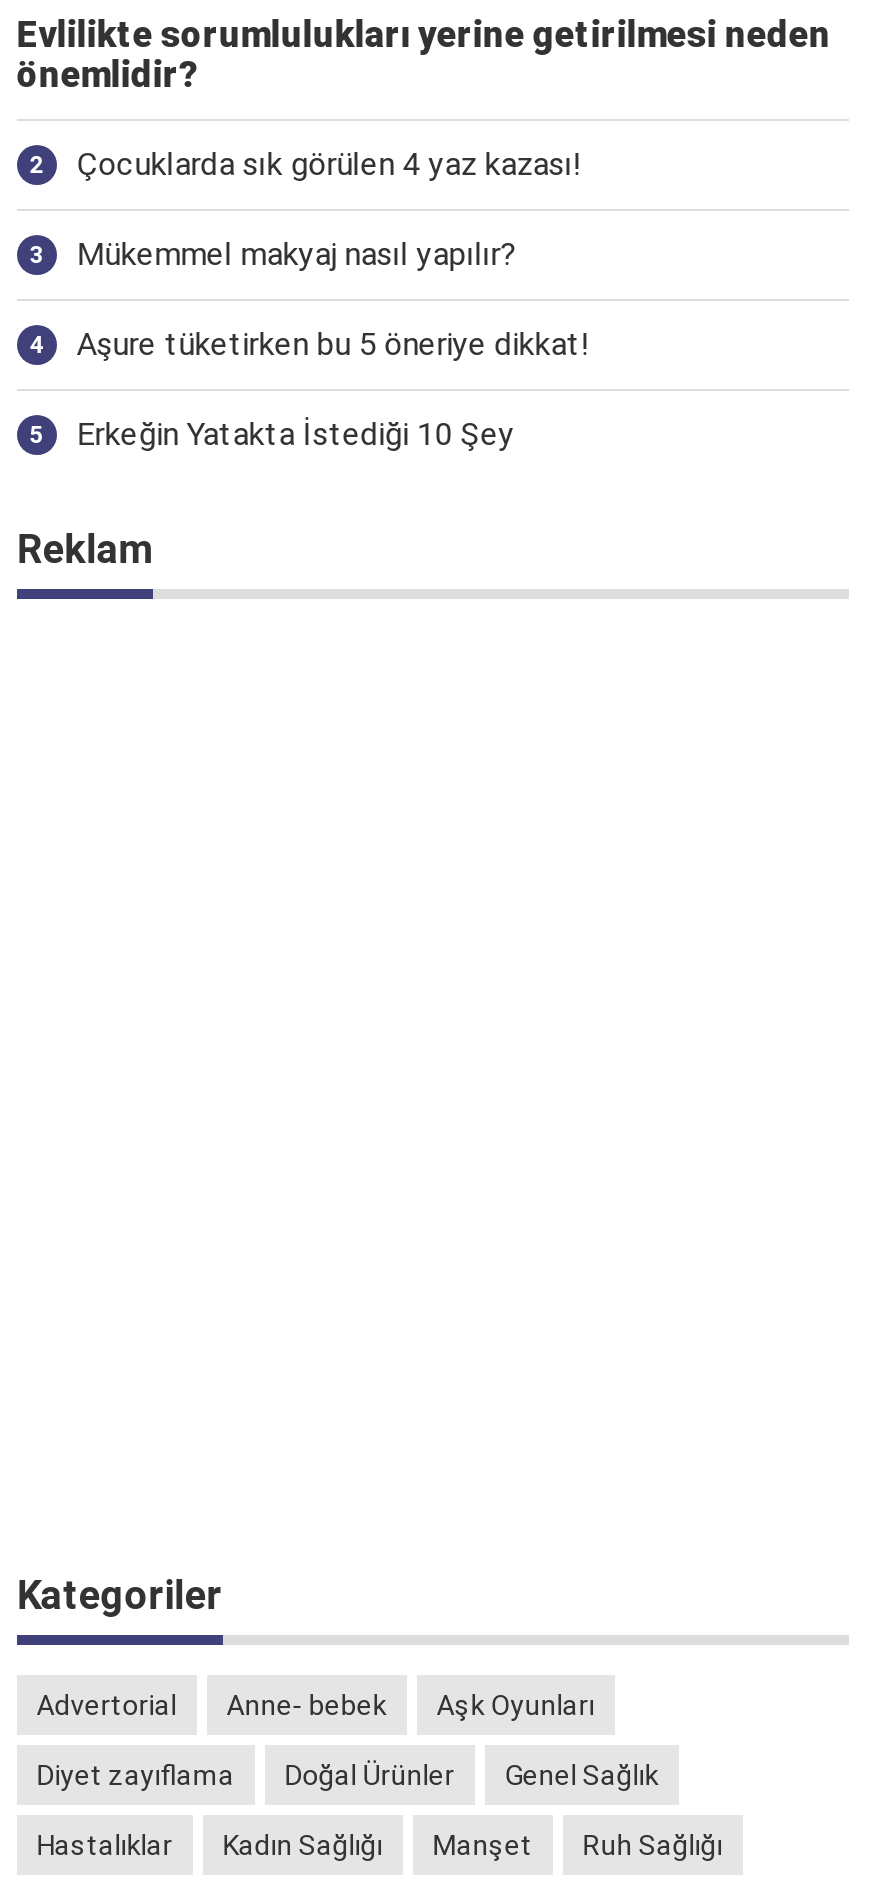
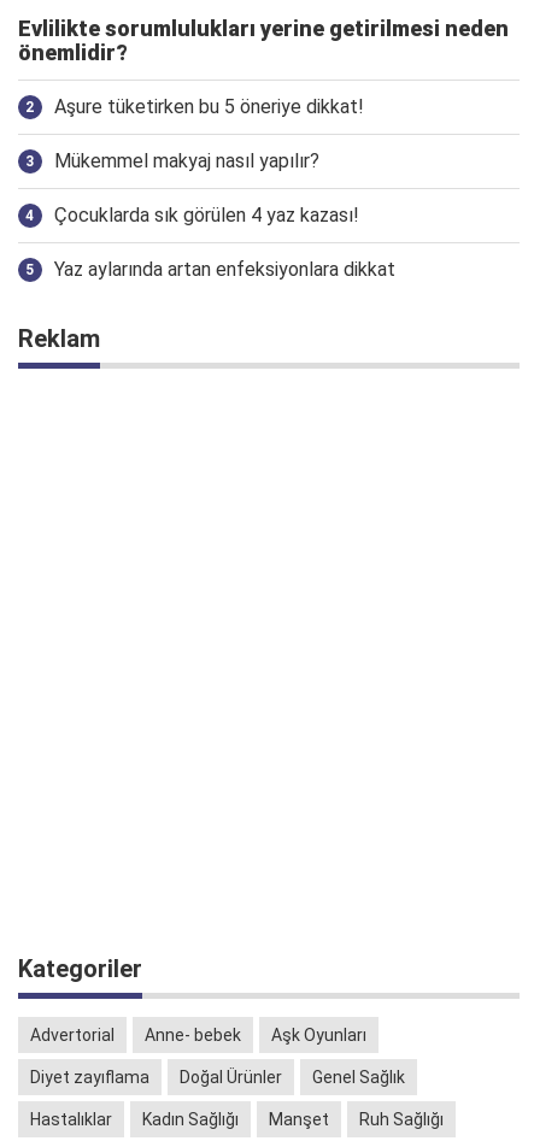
moved [76,146,582,274] -> [54,150,359,227]: Mükemmel makyaj nasıl yapılır? | Çocuklarda sık görülen 4 yaz kazası!
moved [76,326,590,364] -> [54,96,364,119]: Aşure tüketirken bu 5 öneriye dikkat!
[76,416,514,454] Erkeğin Yatakta İstediği 10 Şey -> [54,258,395,281] Yaz aylarında artan enfeksiyonlara dikkat

